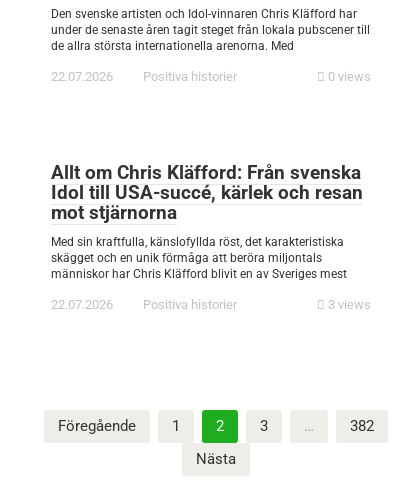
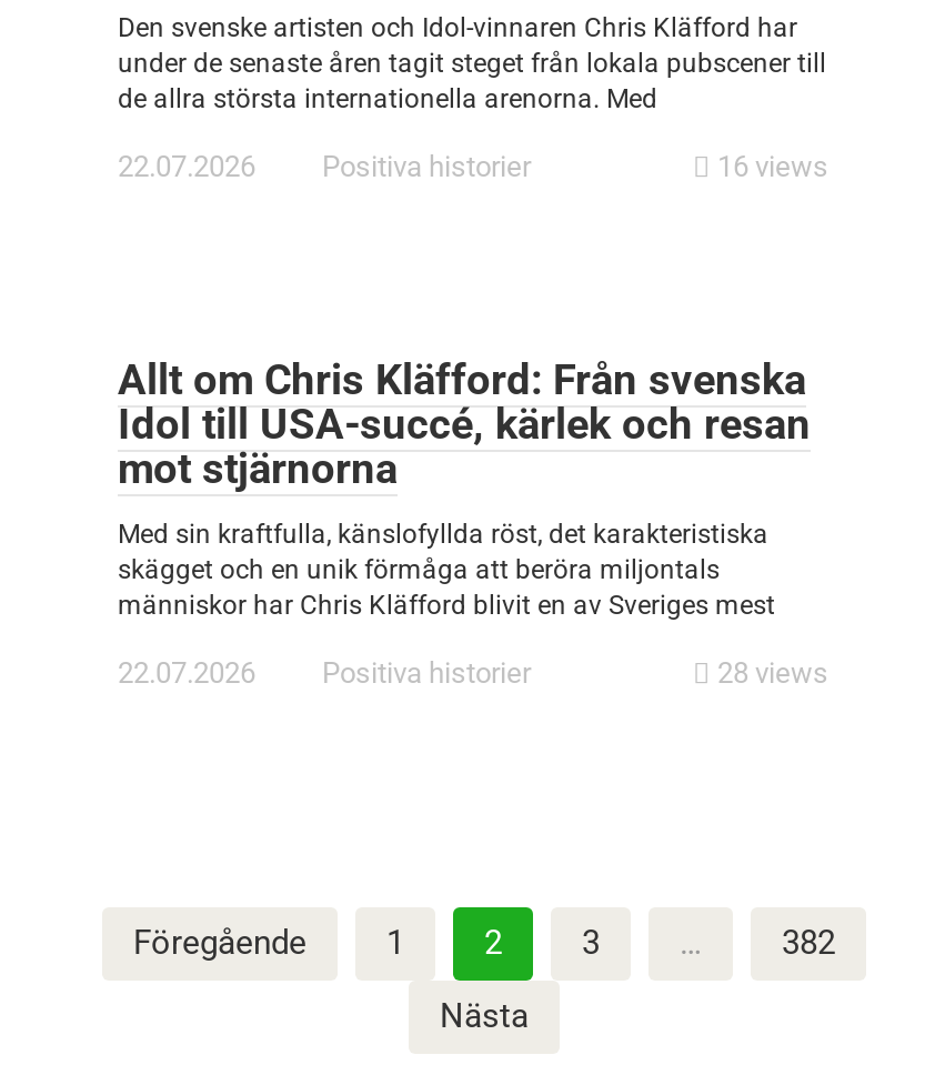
[325,69,371,84] 0 views -> [711,149,828,183] 16 views
[325,297,371,312] 3 views -> [711,656,828,689] 28 views

